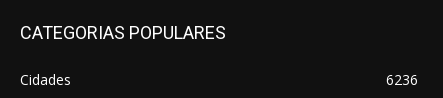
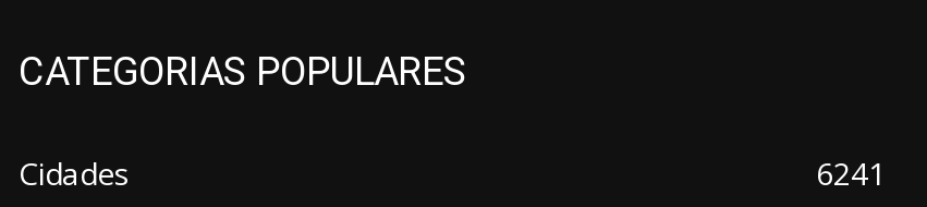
[386,70,418,89] 6236 -> [816,153,886,194] 6241

